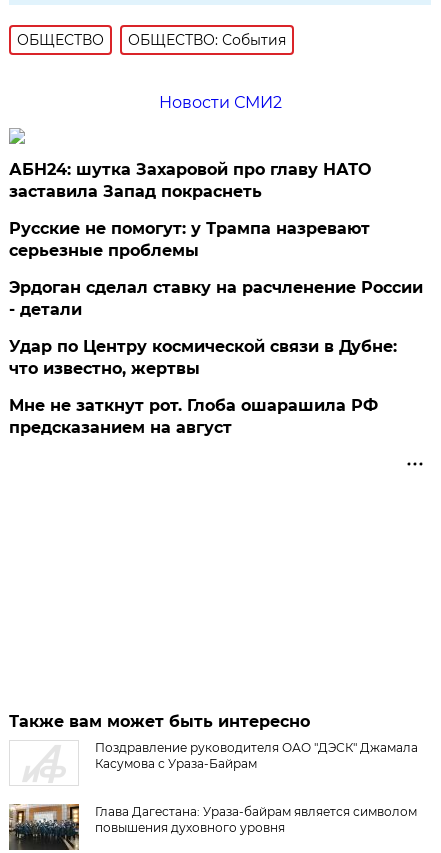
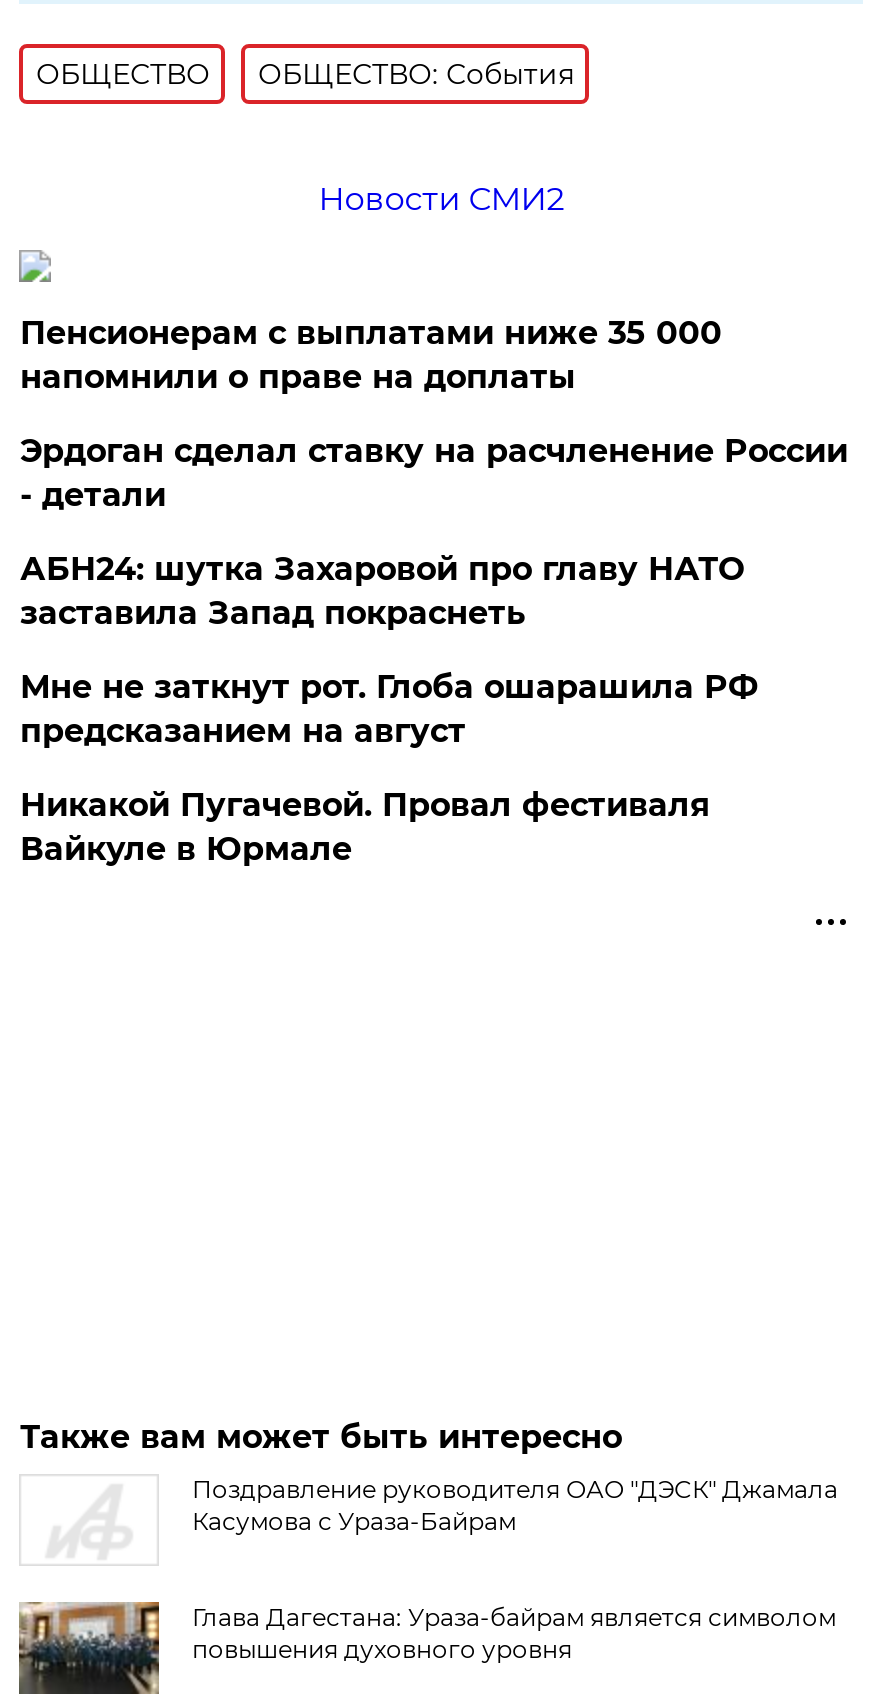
none -> [20,314,722,396] Пенсионерам с выплатами ниже 35 000 | напомнили о праве на доплаты
moved [9,160,371,201] -> [20,550,744,632]: АБН24: шутка Захаровой про главу НАТО | заставила Запад покраснеть
[9,219,397,378] Русские не помогут: у Трампа назревают | серьезные проблемы | Удар по Центру космической связи в Дубне: | что известно, жертвы -> none
moved [9,278,423,319] -> [20,432,848,514]: Эрдоган сделал ставку на расчленение России | - детали
moved [9,396,378,437] -> [20,668,758,750]: Мне не заткнут рот. Глоба ошарашила РФ | предсказанием на август
none -> [20,786,710,868] Никакой Пугачевой. Провал фестиваля | Вайкуле в Юрмале

